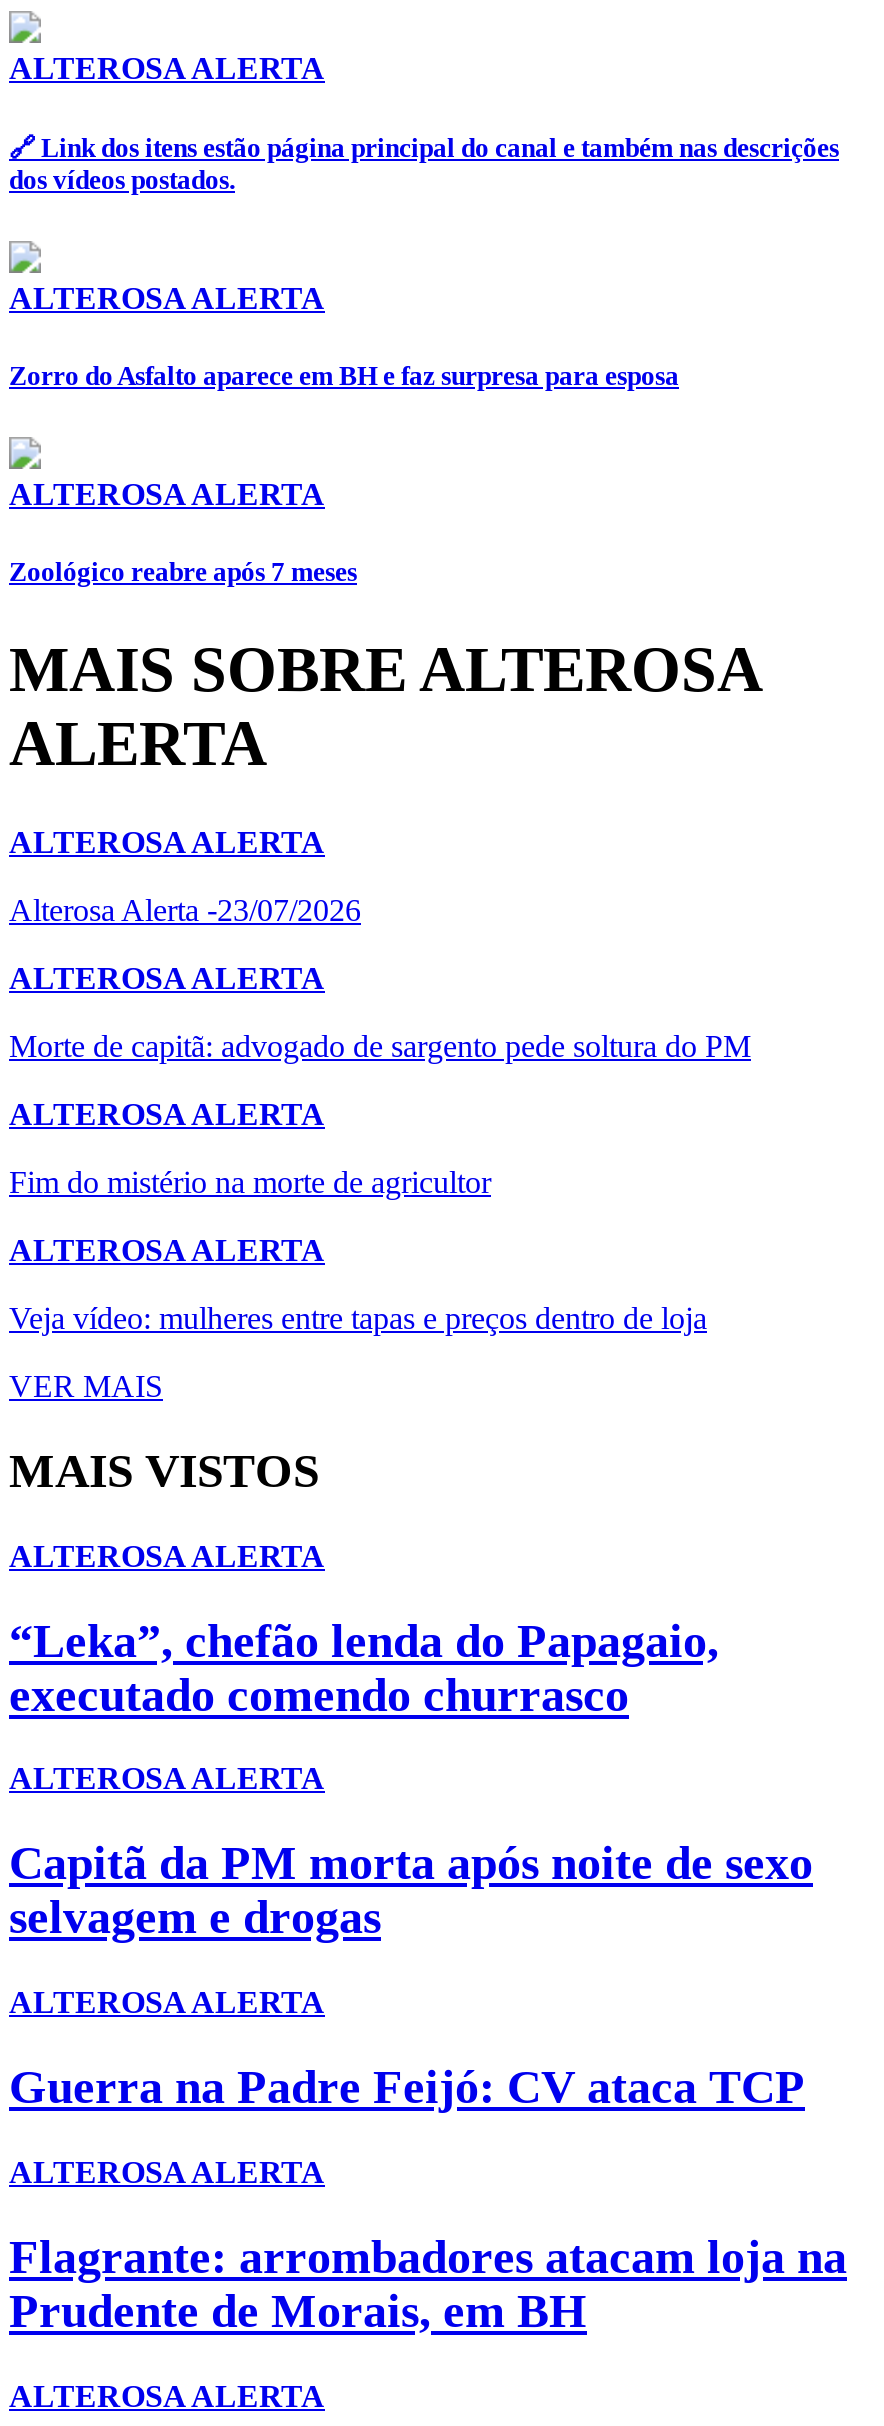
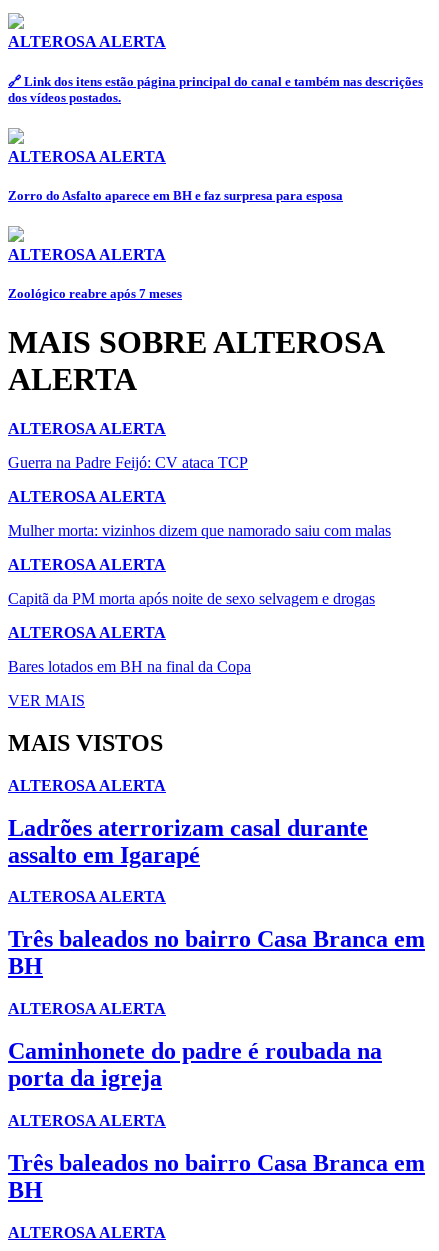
[9,893,361,927] Alterosa Alerta -23/07/2026 -> none
[9,1029,751,1063] Morte de capitã: advogado de sargento pede soltura do PM -> [8,522,391,539] Mulher morta: vizinhos dizem que namorado saiu com malas
[9,1165,491,1199] Fim do mistério na morte de agricultor -> [8,590,375,607] Capitã da PM morta após noite de sexo selvagem e drogas
[9,1301,707,1335] Veja vídeo: mulheres entre tapas e preços dentro de loja -> [8,658,251,675] Bares lotados em BH na final da Copa
[9,1614,719,1720] “Leka”, chefão lenda do Papagaio, | executado comendo churrasco -> [8,815,368,868] Ladrões aterrorizam casal durante | assalto em Igarapé
[9,1838,813,1944] Capitã da PM morta após noite de sexo | selvagem e drogas -> [8,926,425,979] Três baleados no bairro Casa Branca em | BH
none -> [8,1038,382,1091] Caminhonete do padre é roubada na | porta da igreja
moved [9,2061,805,2113] -> [8,454,248,471]: Guerra na Padre Feijó: CV ataca TCP
[9,2231,847,2337] Flagrante: arrombadores atacam loja na | Prudente de Morais, em BH -> [8,1150,425,1203] Três baleados no bairro Casa Branca em | BH

